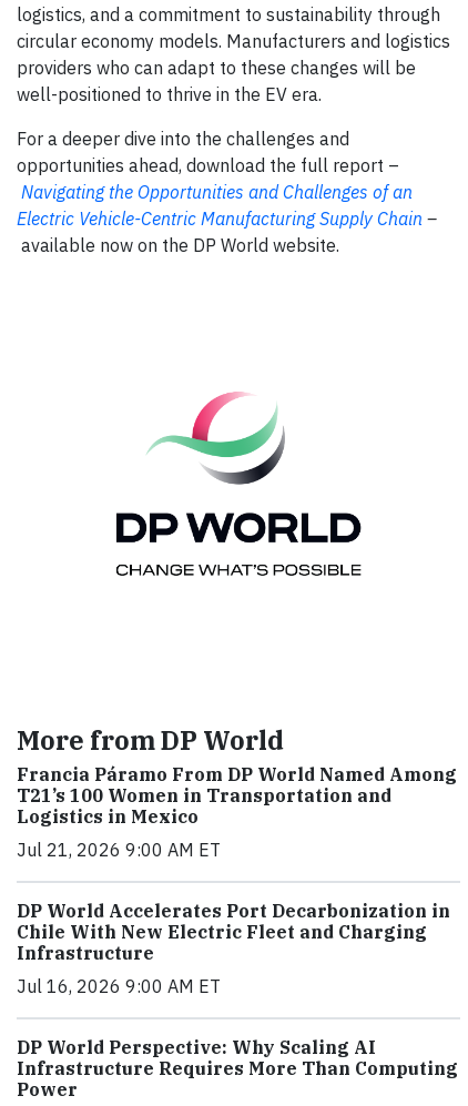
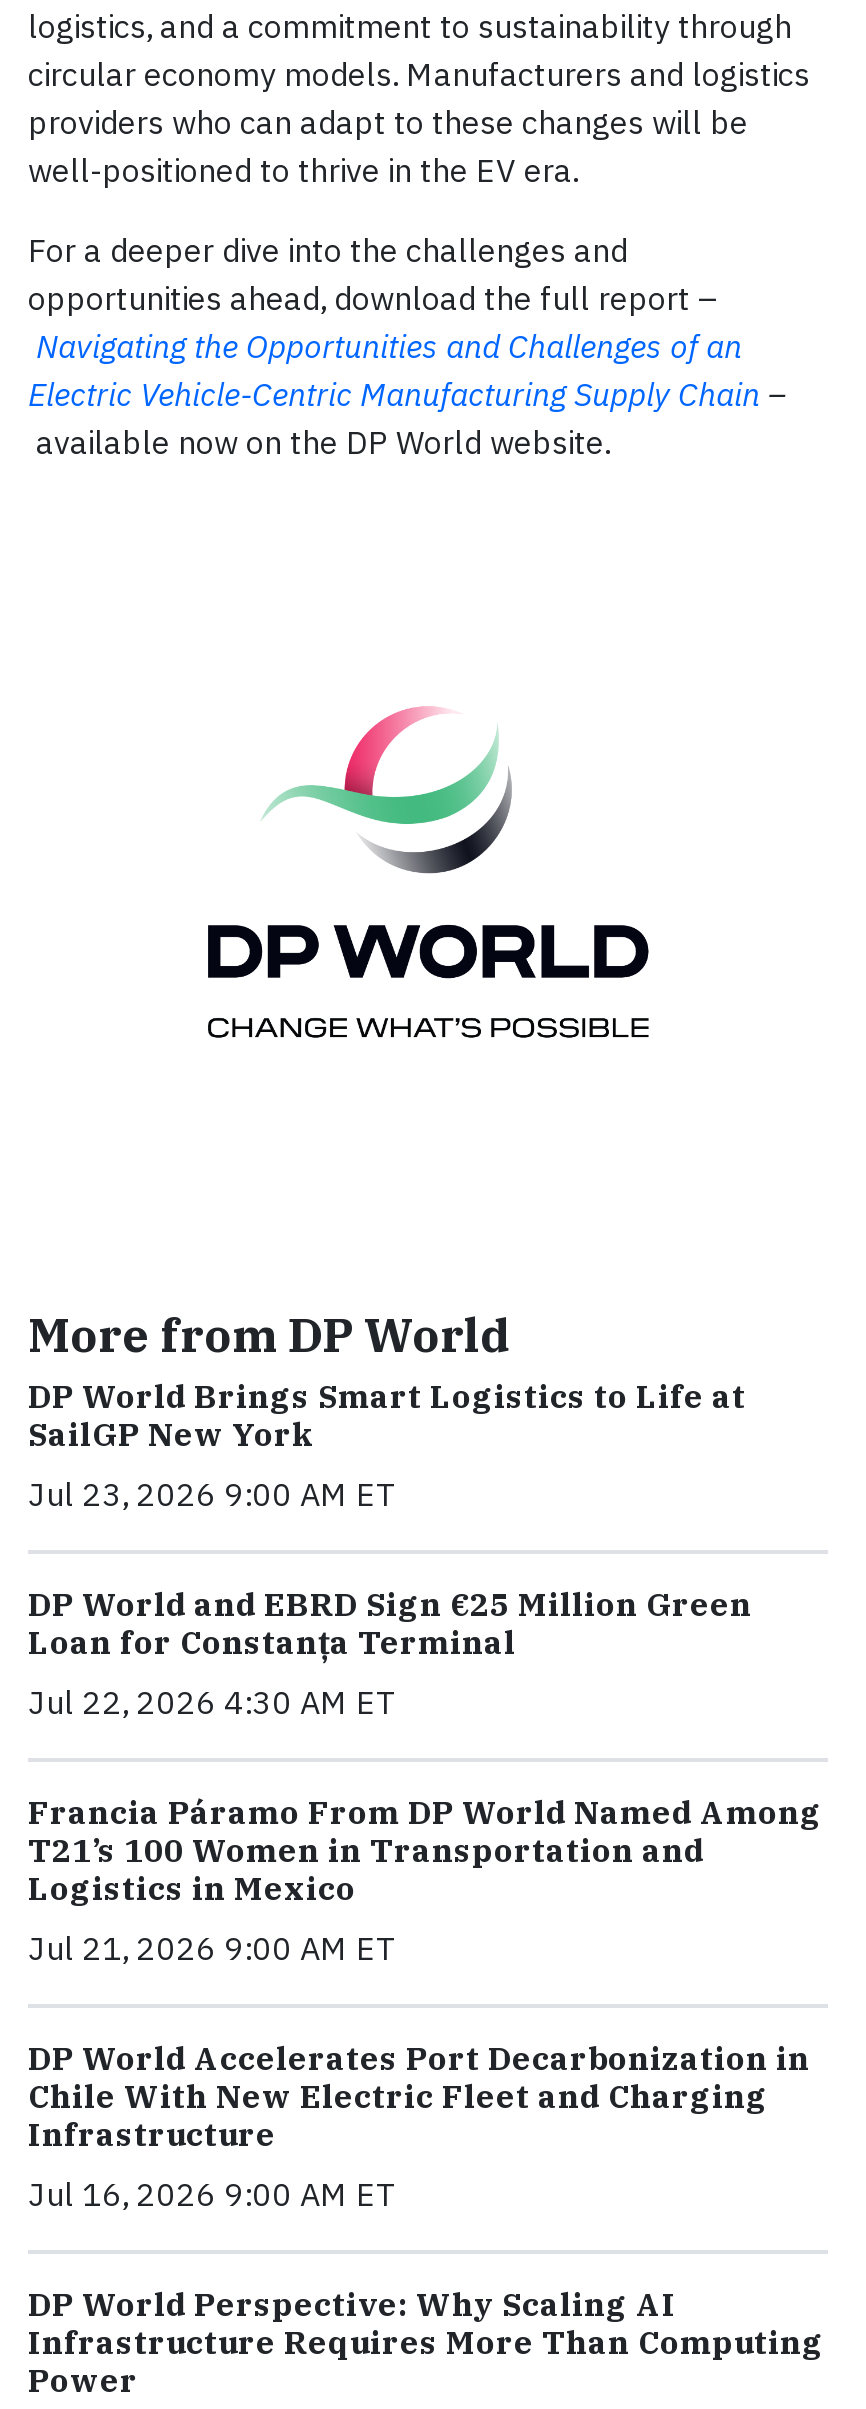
none -> [28,1377,752,1723] DP World Brings Smart Logistics to Life at | SailGP New York | Jul 23, 2026 9:00 AM ET | DP World and EBRD Sign €25 Million Green | Loan for Constanța Terminal | Jul 22, 2026 4:30 AM ET

